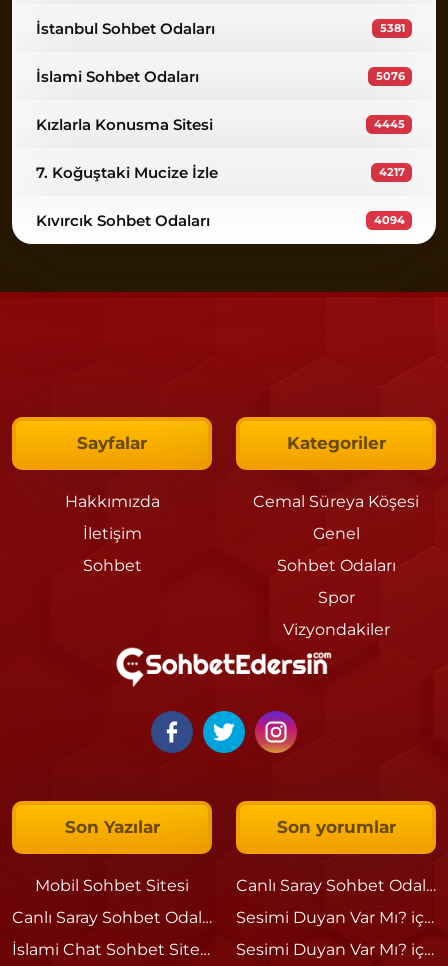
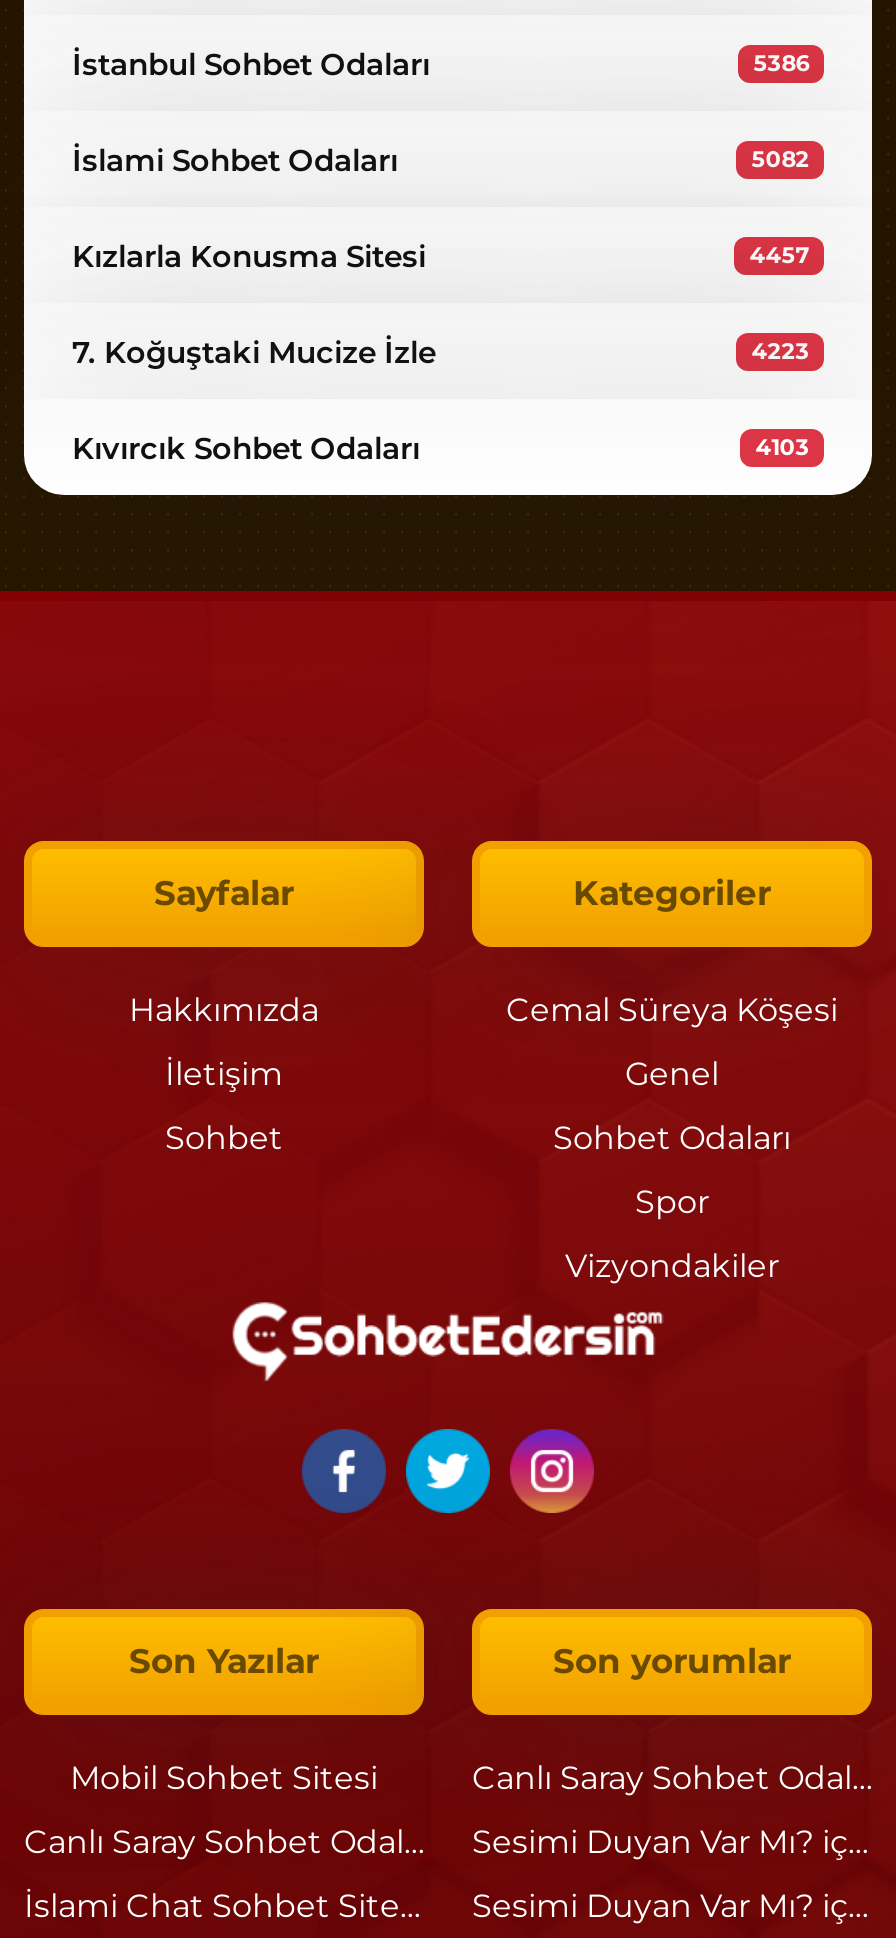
[380,21,405,35] 5381 -> [753,49,809,77] 5386
[376,69,405,83] 5076 -> [751,145,809,173] 5082
[374,117,405,131] 4445 -> [749,241,809,269] 4457
[379,165,405,179] 4217 -> [751,337,809,365] 4223
[374,213,405,227] 4094 -> [755,433,809,461] 4103

